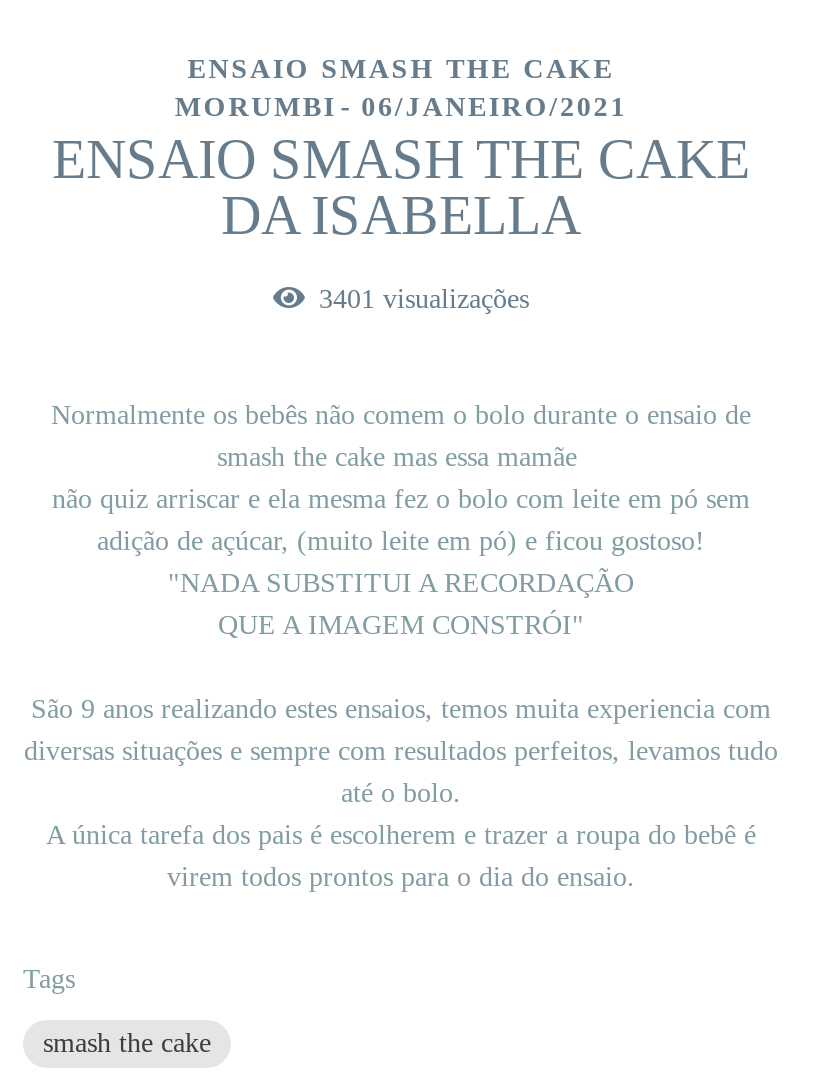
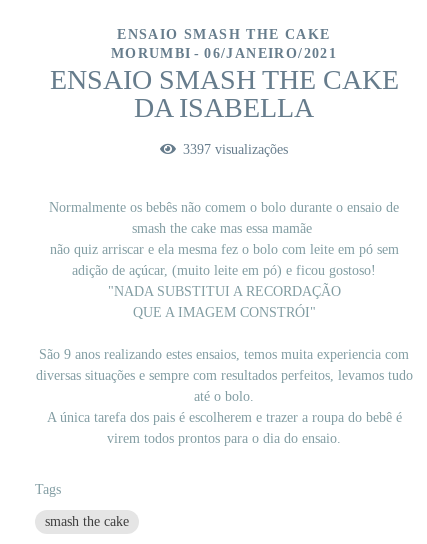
[319,283,529,313] 3401 visualizações -> [183,142,288,157] 3397 visualizações

